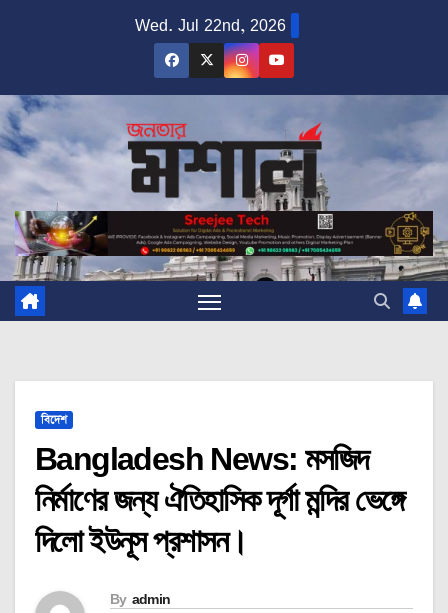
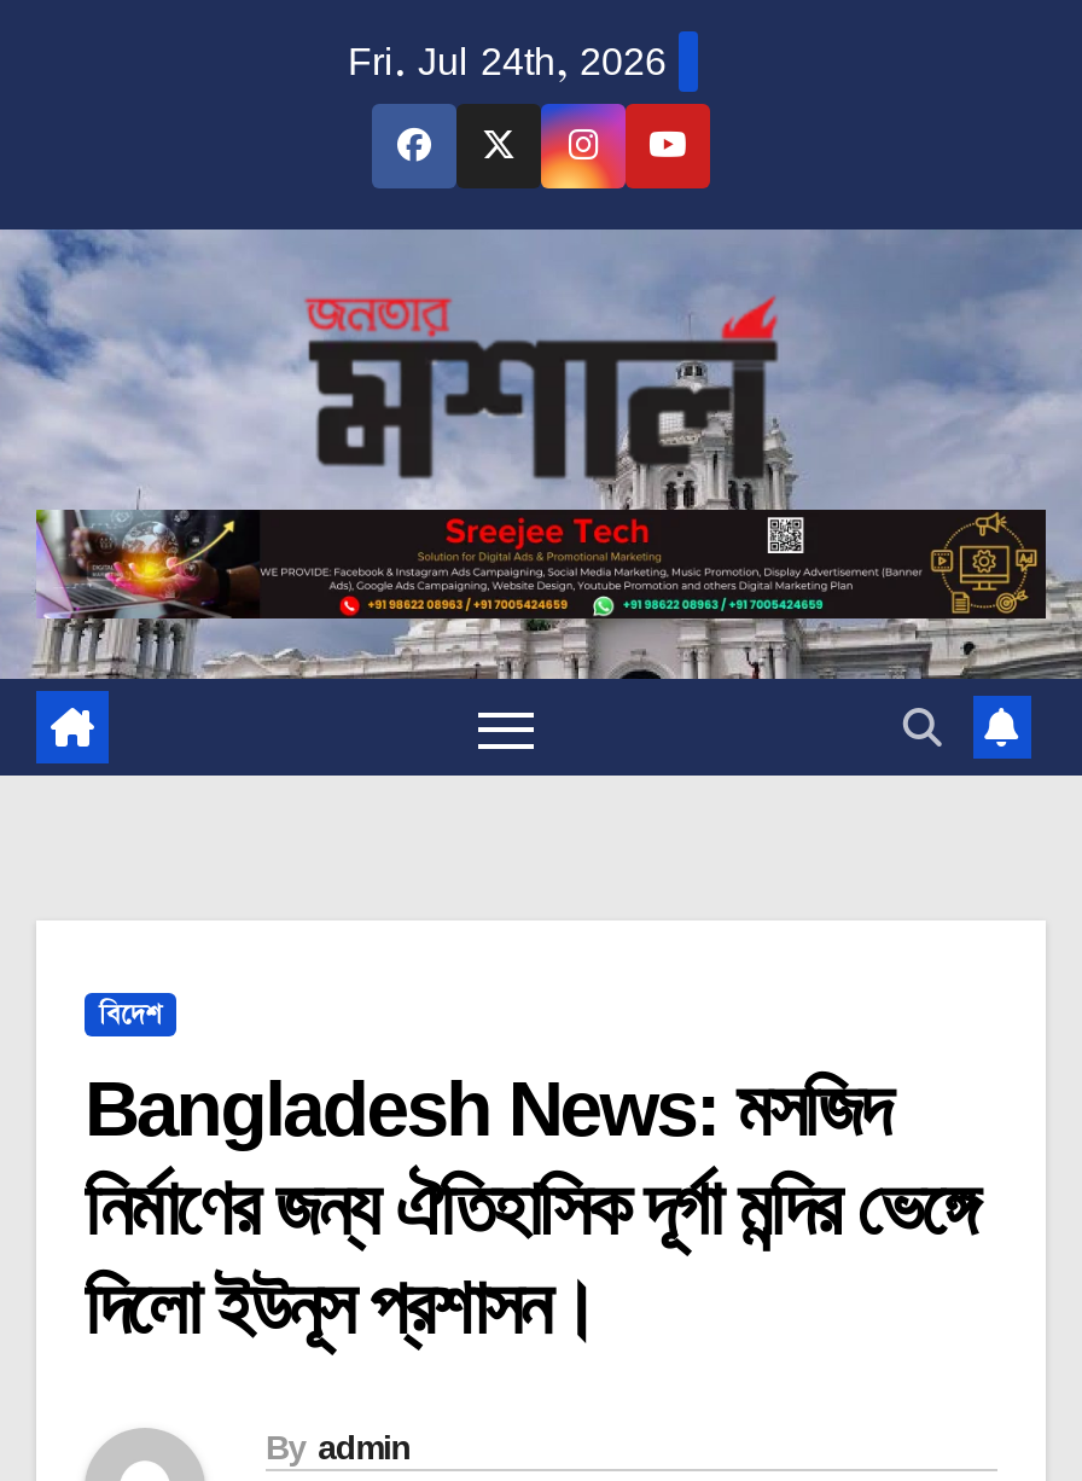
[134,13,285,37] Wed. Jul 22nd, 2026 -> [348,31,667,89] Fri. Jul 24th, 2026

